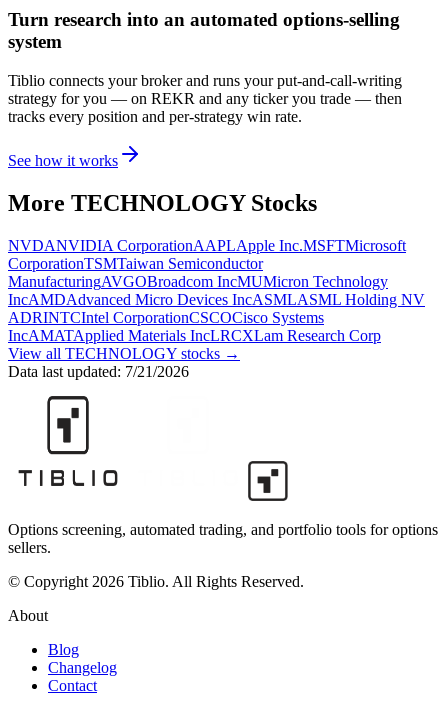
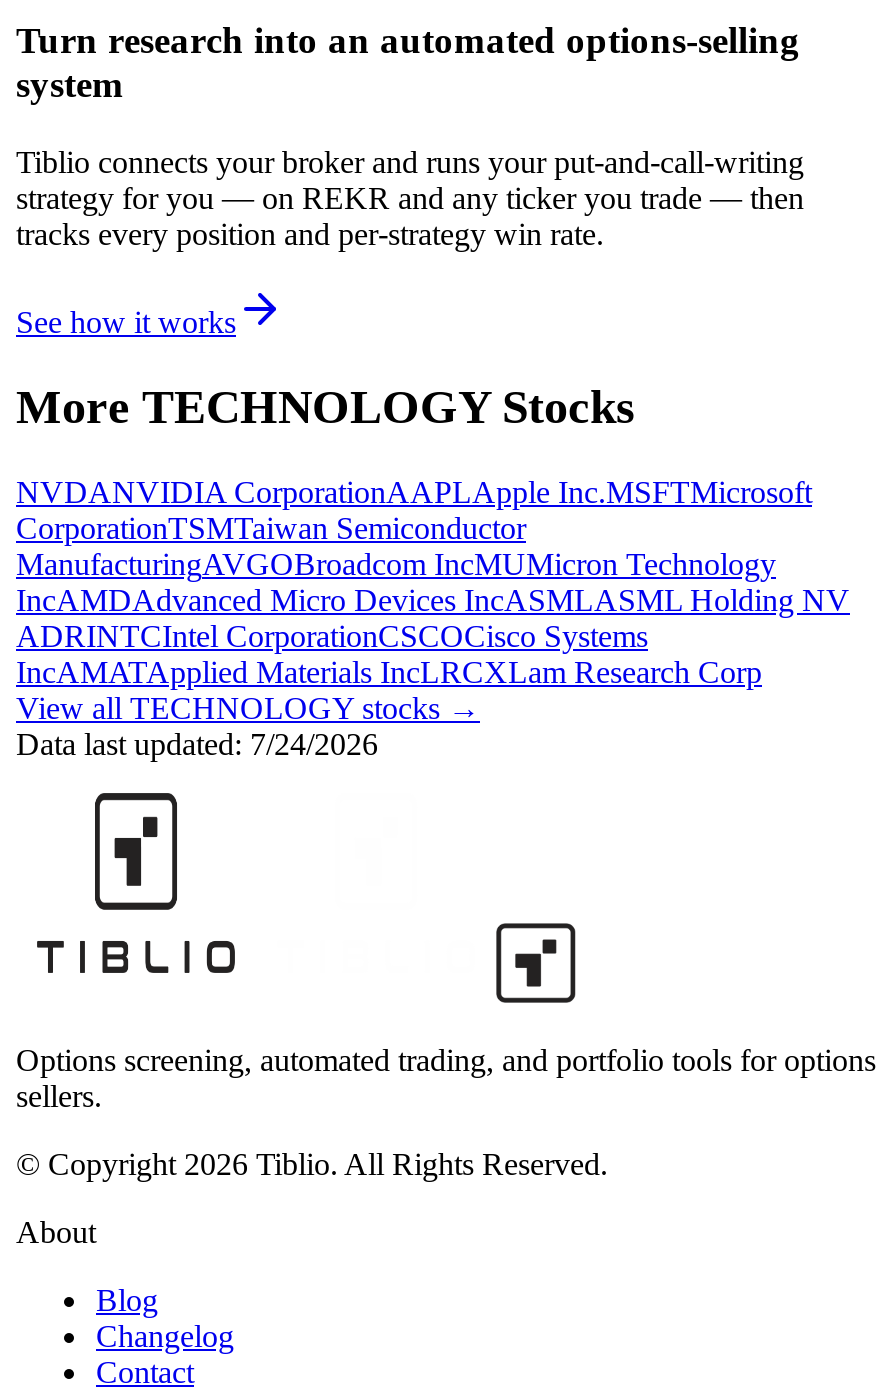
[8,363,189,380] Data last updated: 7/21/2026 -> [16,727,378,761] Data last updated: 7/24/2026

